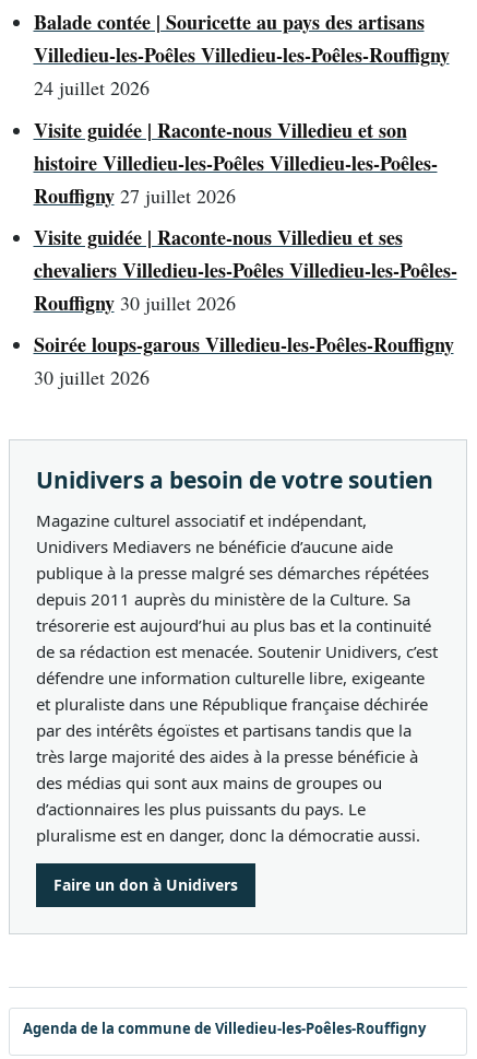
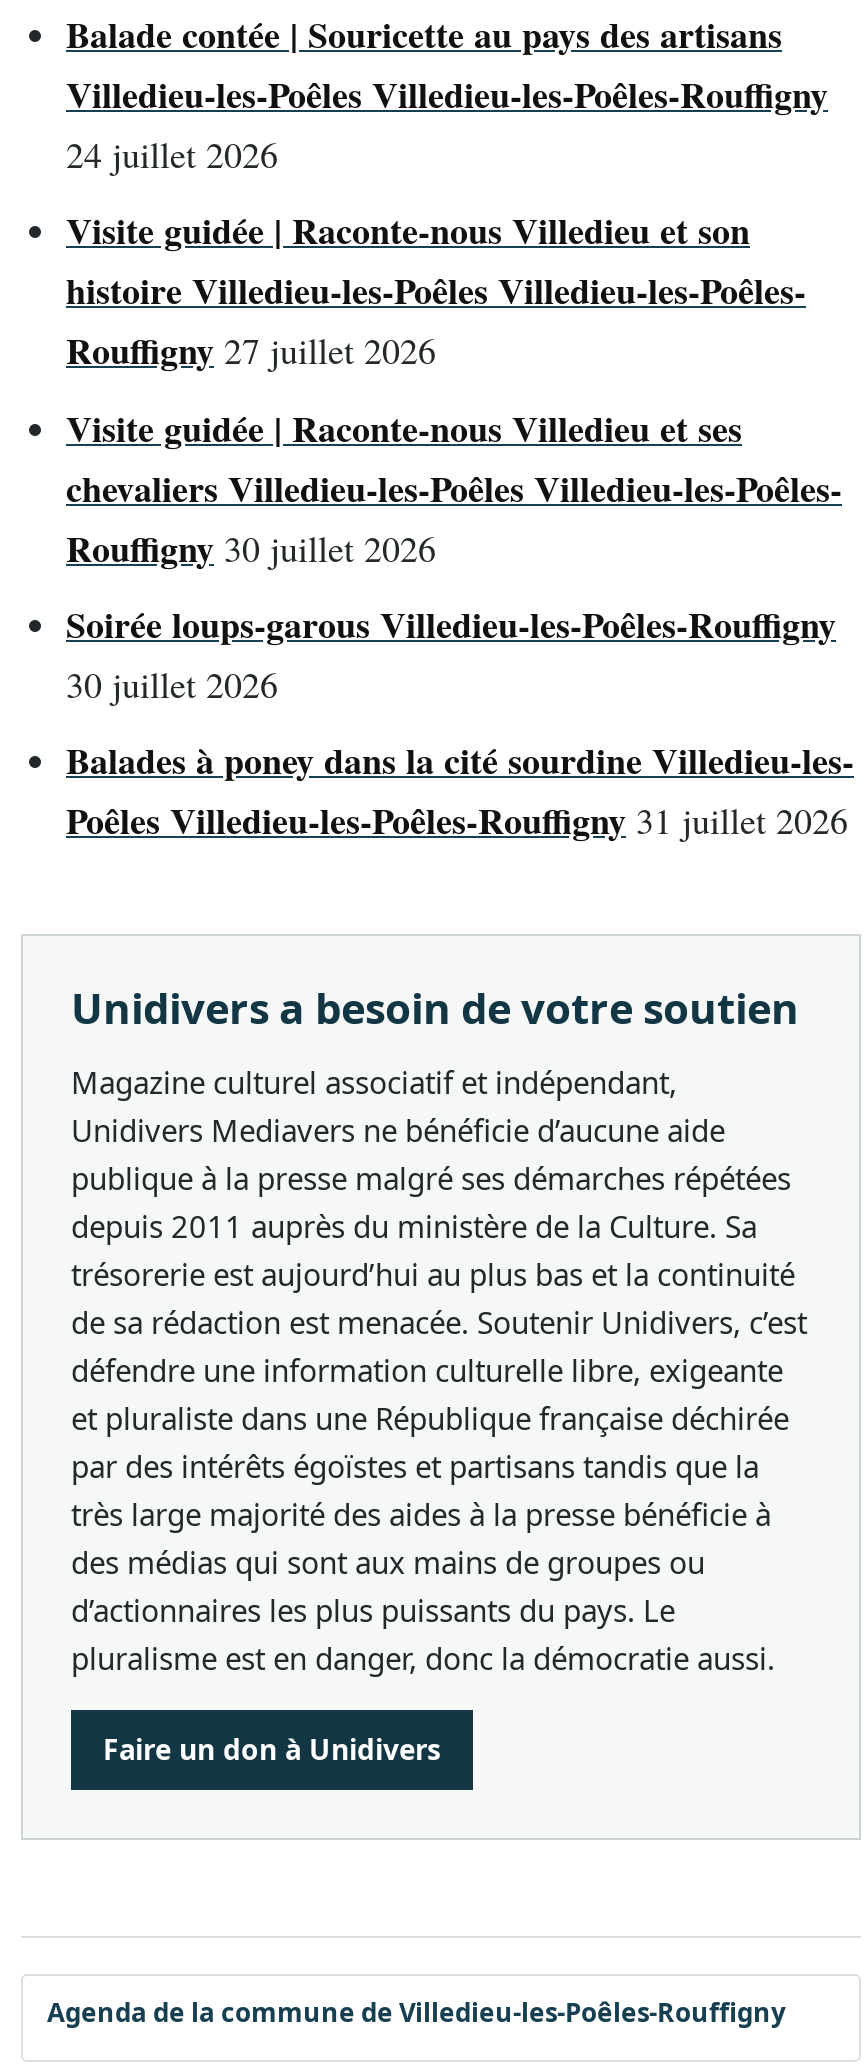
none -> [66,734,854,846] Balades à poney dans la cité sourdine Villedieu-les- | Poêles Villedieu-les-Poêles-Rouffigny 31 juillet 2026

